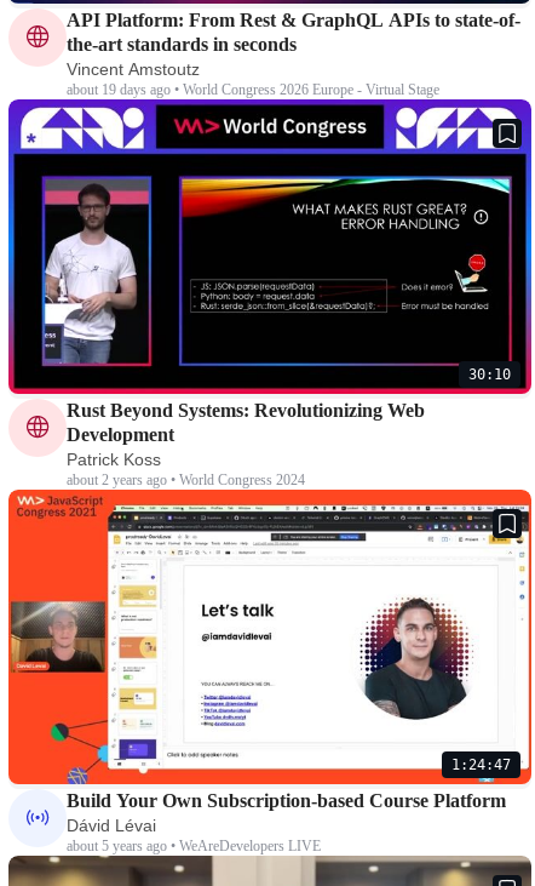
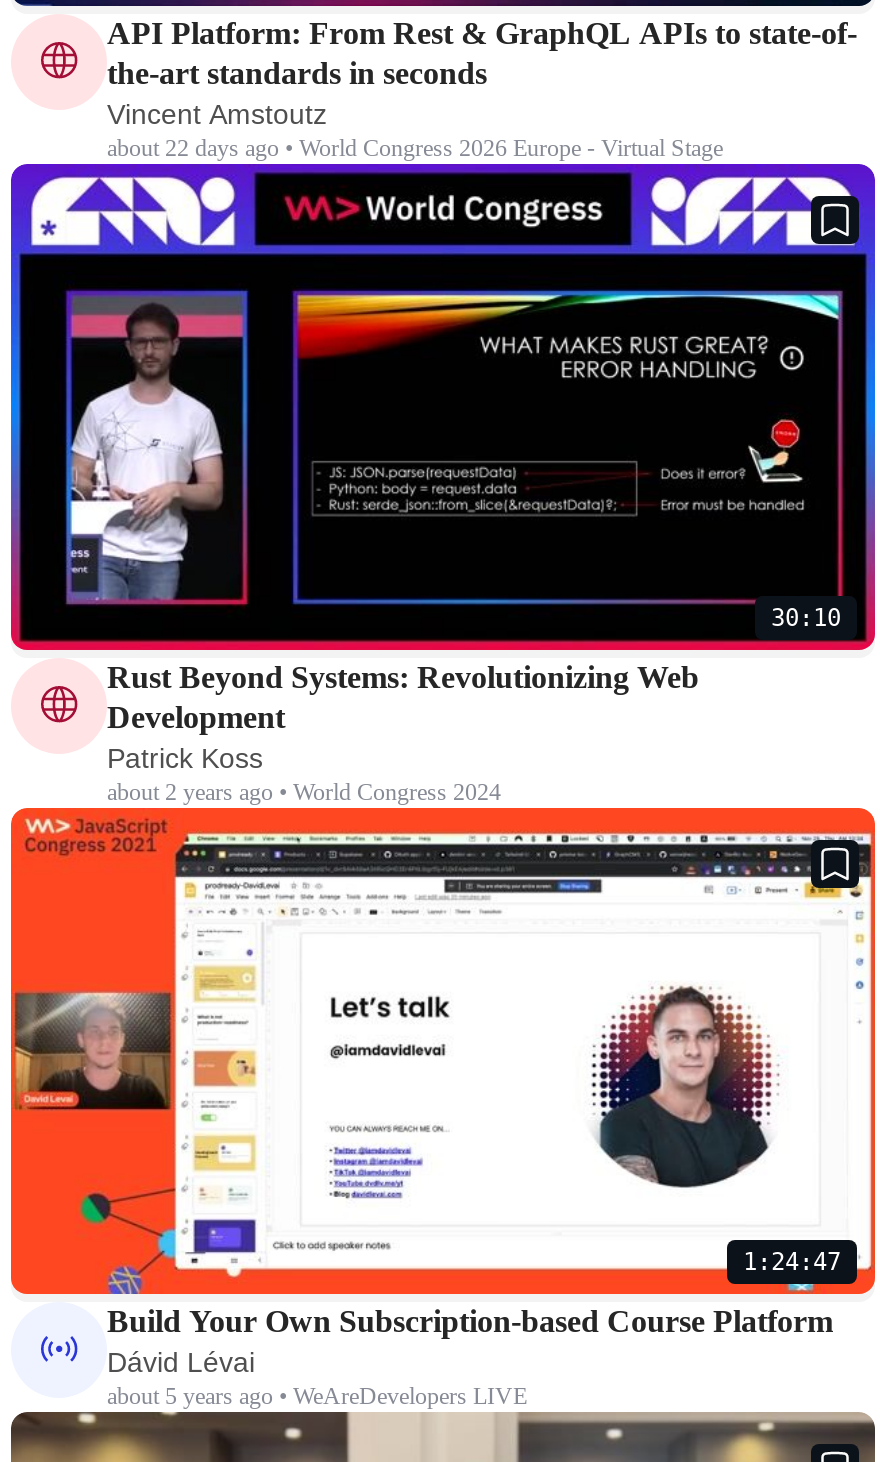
[67,81,439,98] about 19 days ago • World Congress 2026 Europe - Virtual Stage -> [107,134,723,162] about 22 days ago • World Congress 2026 Europe - Virtual Stage

